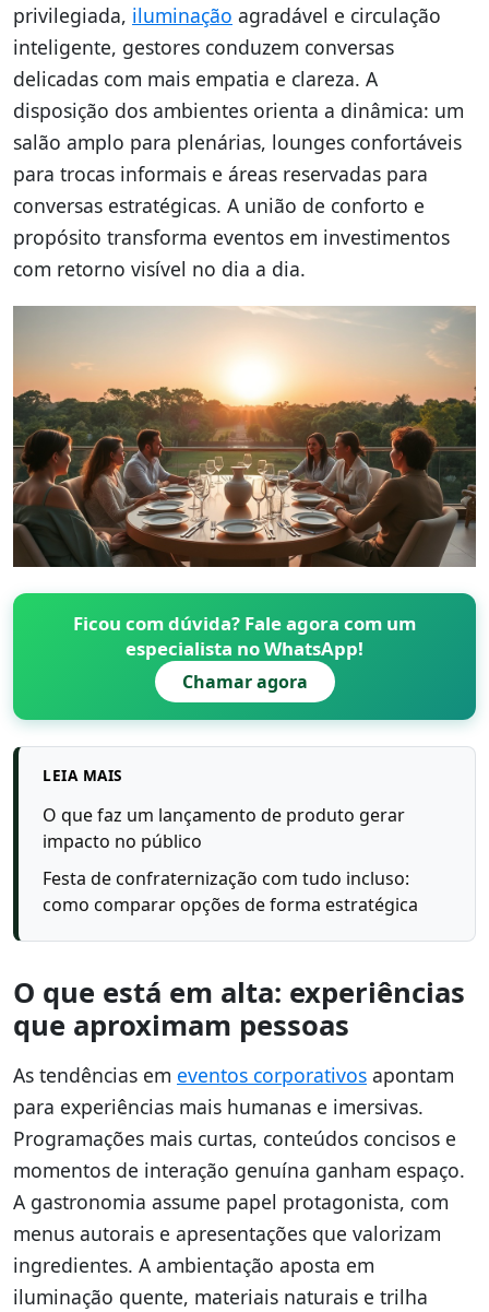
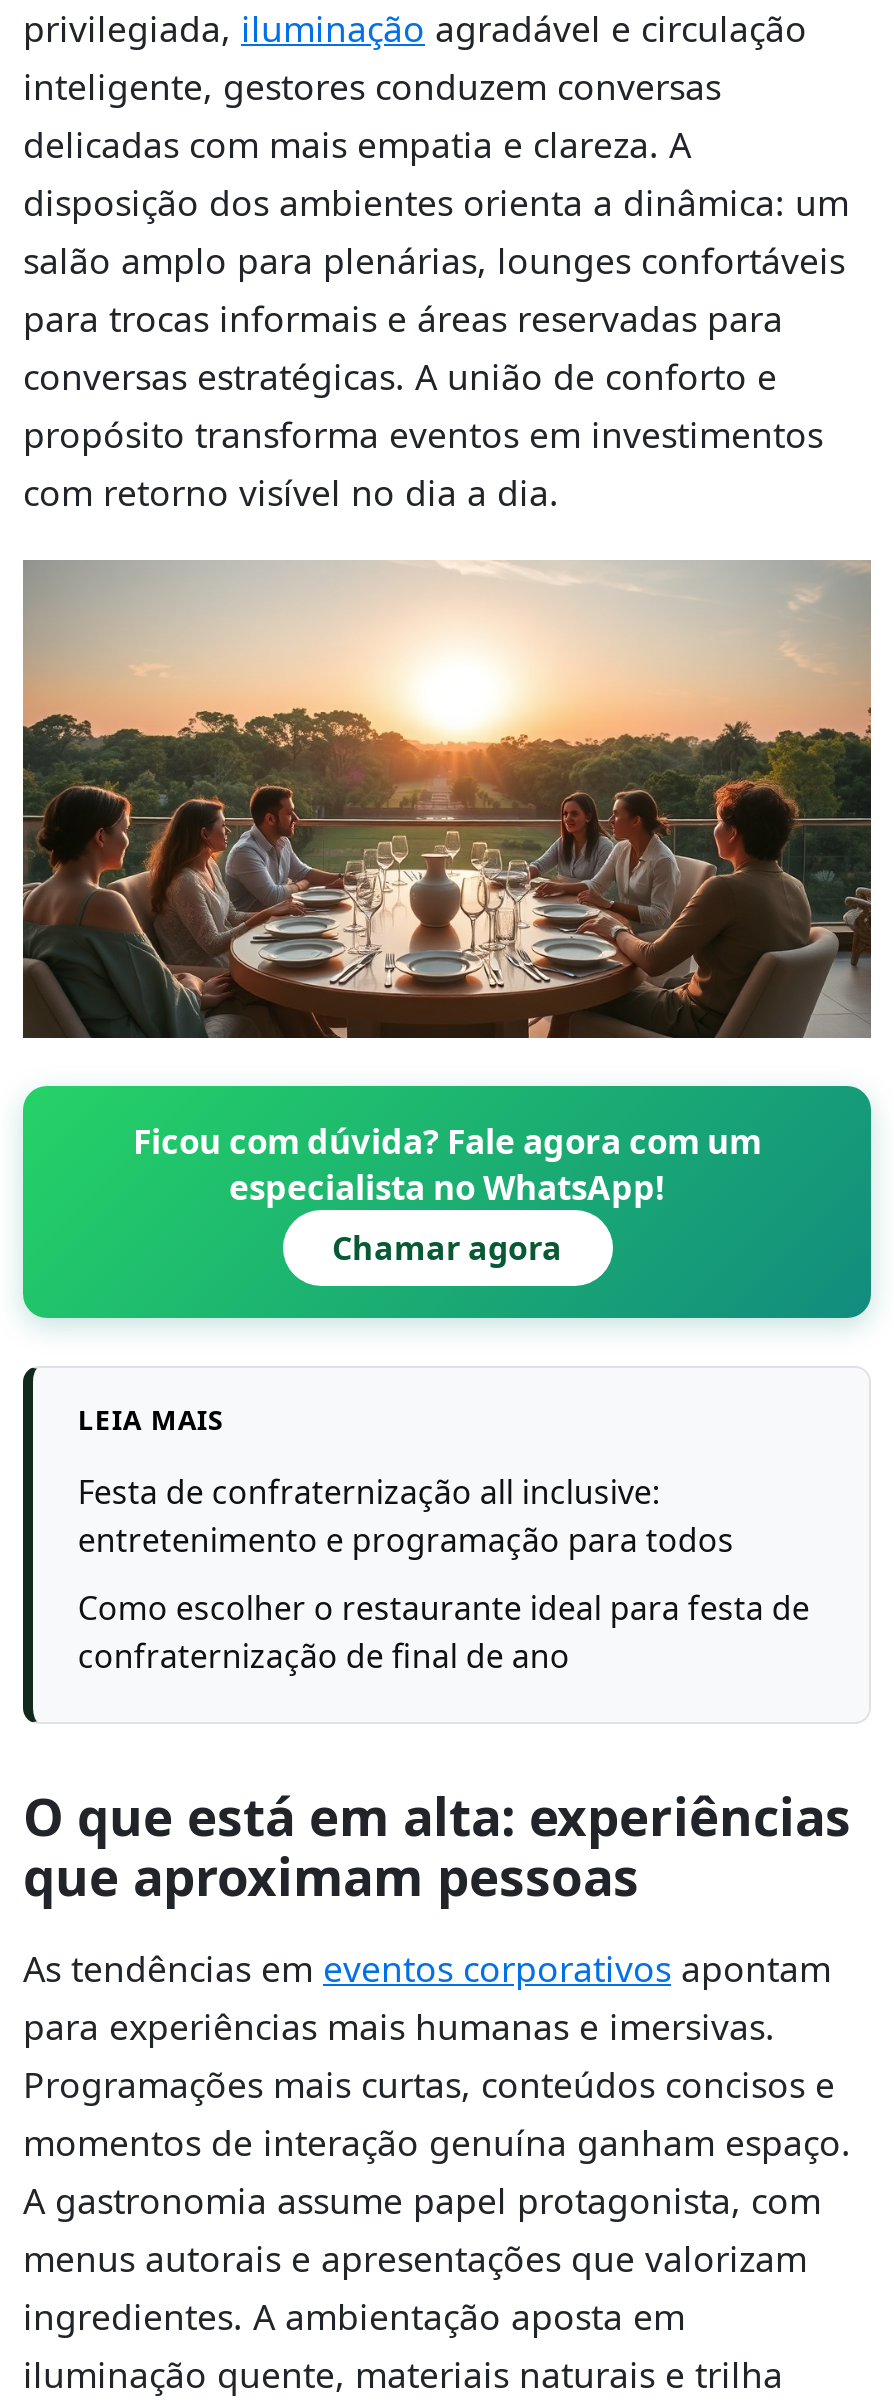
[43,803,405,854] O que faz um lançamento de produto gerar | impacto no público -> [78,1471,734,1563] Festa de confraternização all inclusive: | entretenimento e programação para todos
[43,866,418,917] Festa de confraternização com tudo incluso: | como comparar opções de forma estratégica -> [78,1586,810,1678] Como escolher o restaurante ideal para festa de | confraternização de final de ano

